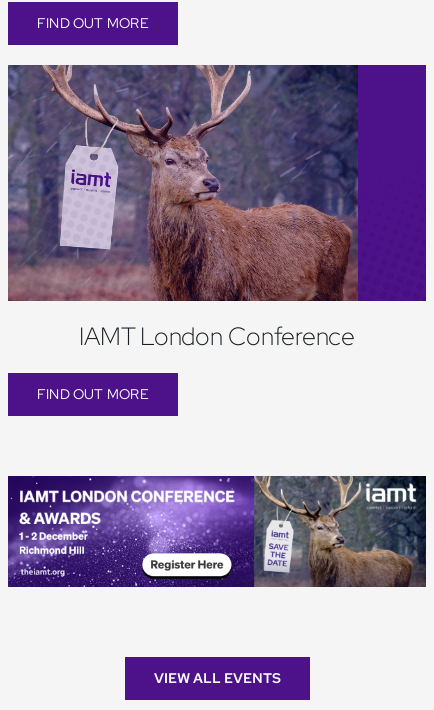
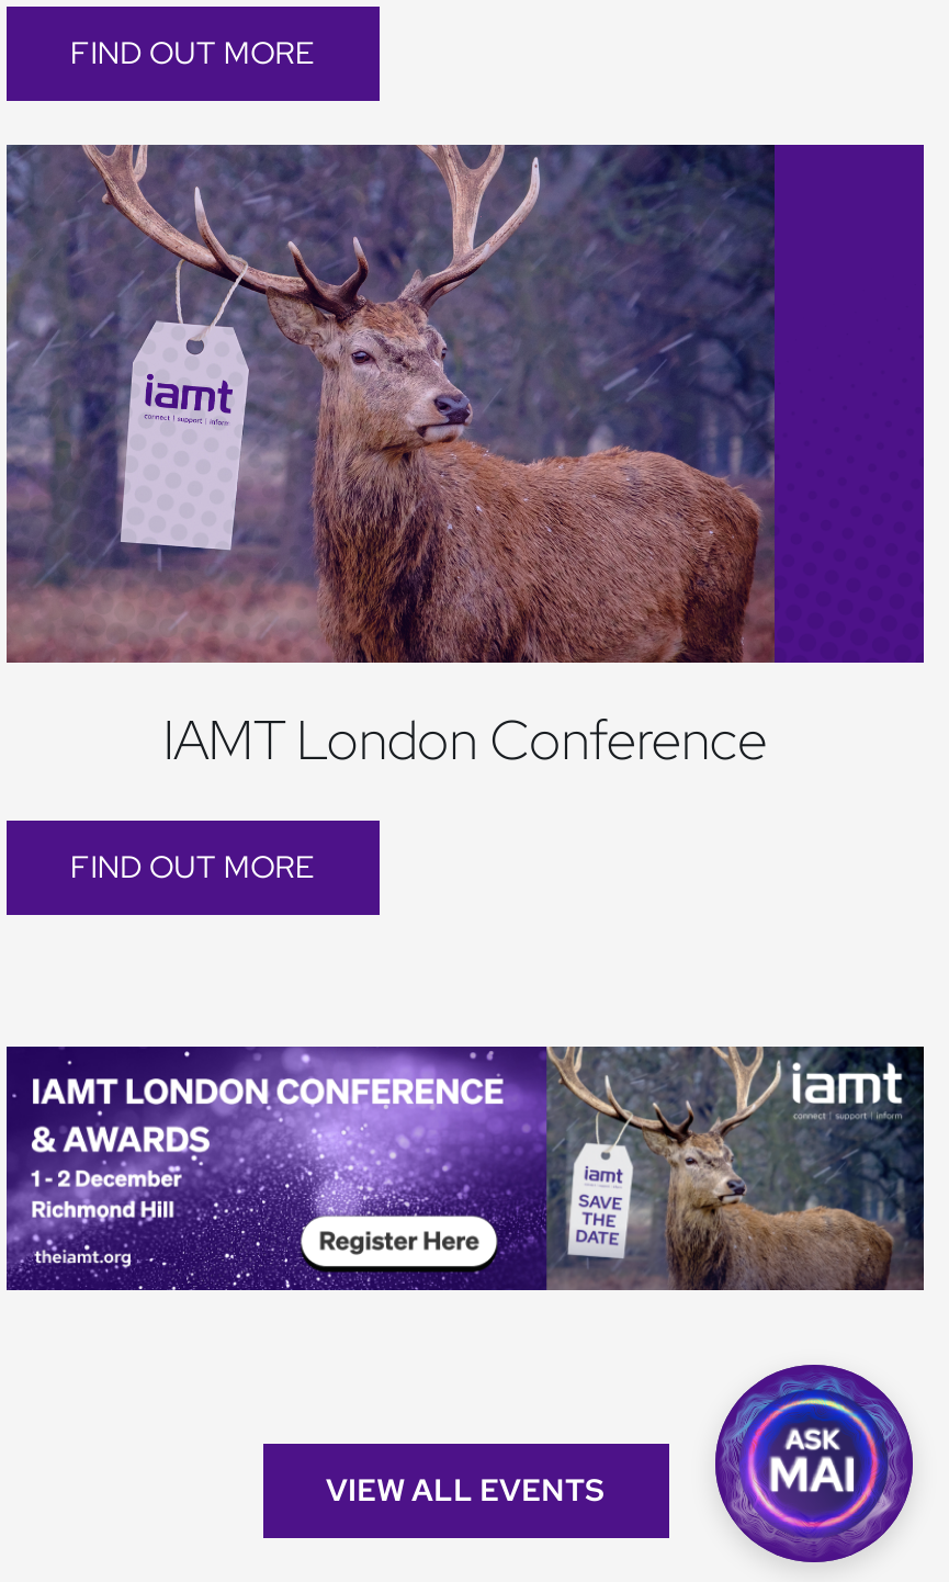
none -> [713,1363,915,1567] [image]

